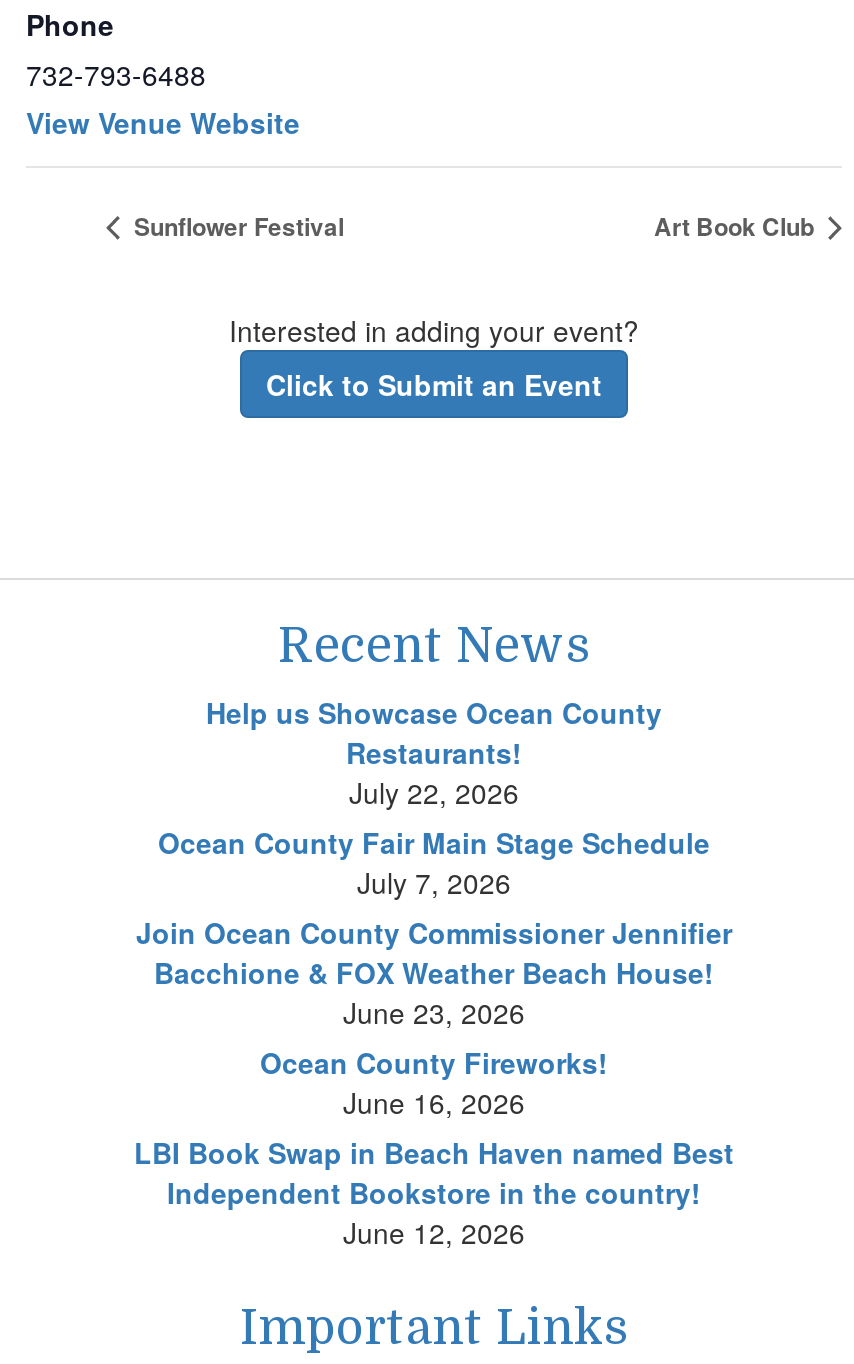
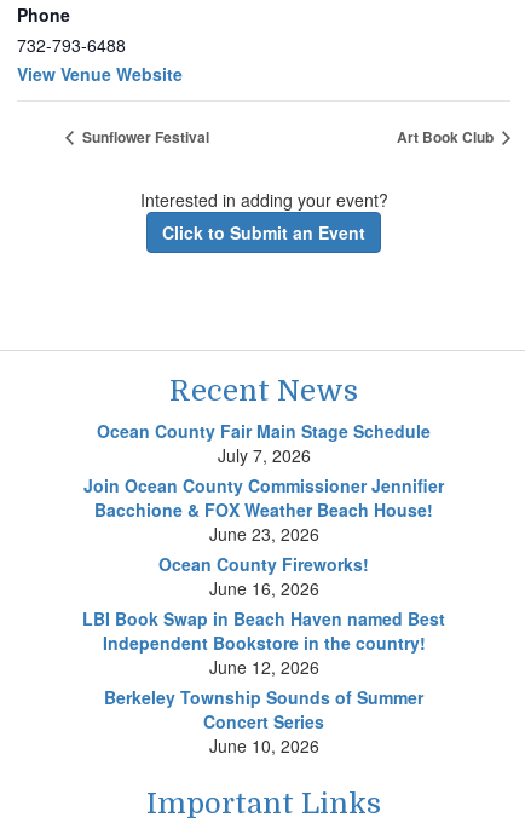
[206,691,662,811] Help us Showcase Ocean County | Restaurants! | July 22, 2026 -> none
moved [134,821,734,1251] -> [82,418,445,679]: Ocean County Fair Main Stage Schedule | July 7, 2026 | Join Ocean County Commissioner Jennifier | ... | Independent Bookstore in the country! | June 12, 2026
none -> [104,685,423,757] Berkeley Township Sounds of Summer | Concert Series | June 10, 2026

